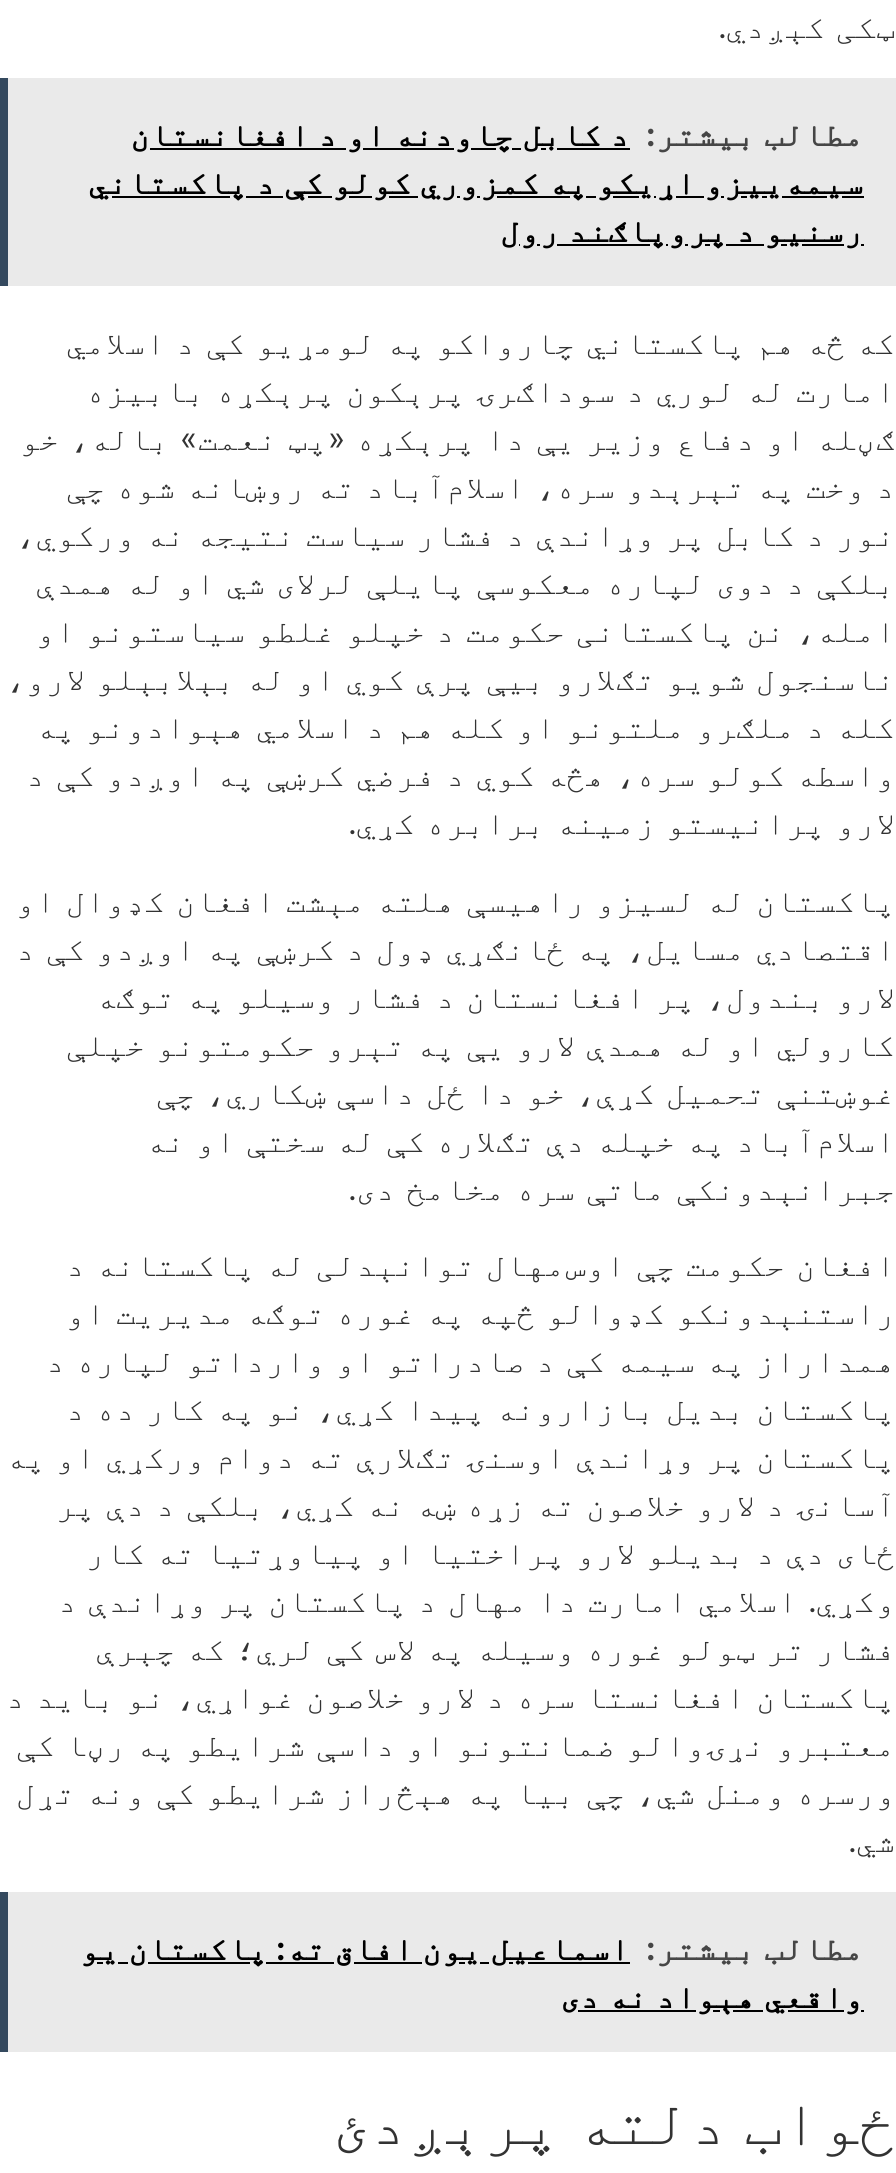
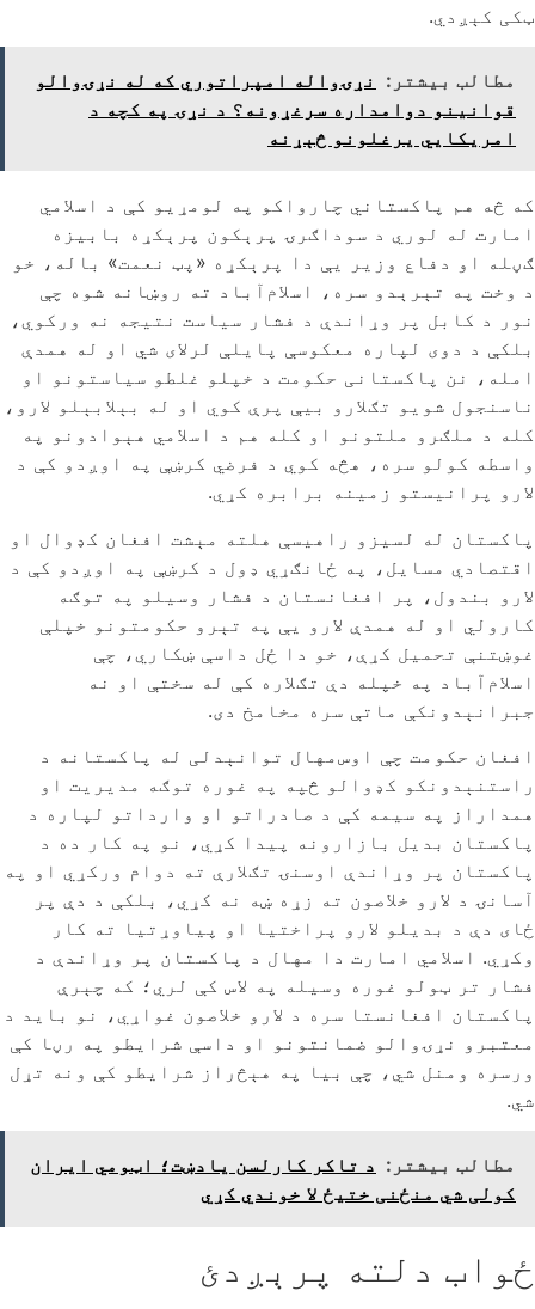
[88,114,864,250] مطالب بیشتر: د کابل چاودنه او د افغانستان | سیمه‌ییزو اړیکو په کمزوري کولو کې د پاکستاني | رسنیو د پروپاګند رول -> [35,68,516,150] مطالب بیشتر: نړۍواله امپراتوري که له نړۍوالو | قوانینو دوامداره سرغړونه؟ د نړۍ په کچه د | امریکایي یرغلونو څېړنه
[80,1929,864,2017] مطالب بیشتر: اسماعیل یون افاق ته: پاکستان یو | واقعي هېواد نه دی -> [30,1153,516,1205] مطالب بیشتر: د تاکر کارلسن یادښت؛ اټومي ایران | کولی شي منځنی ختیځ لا خوندي کړي

